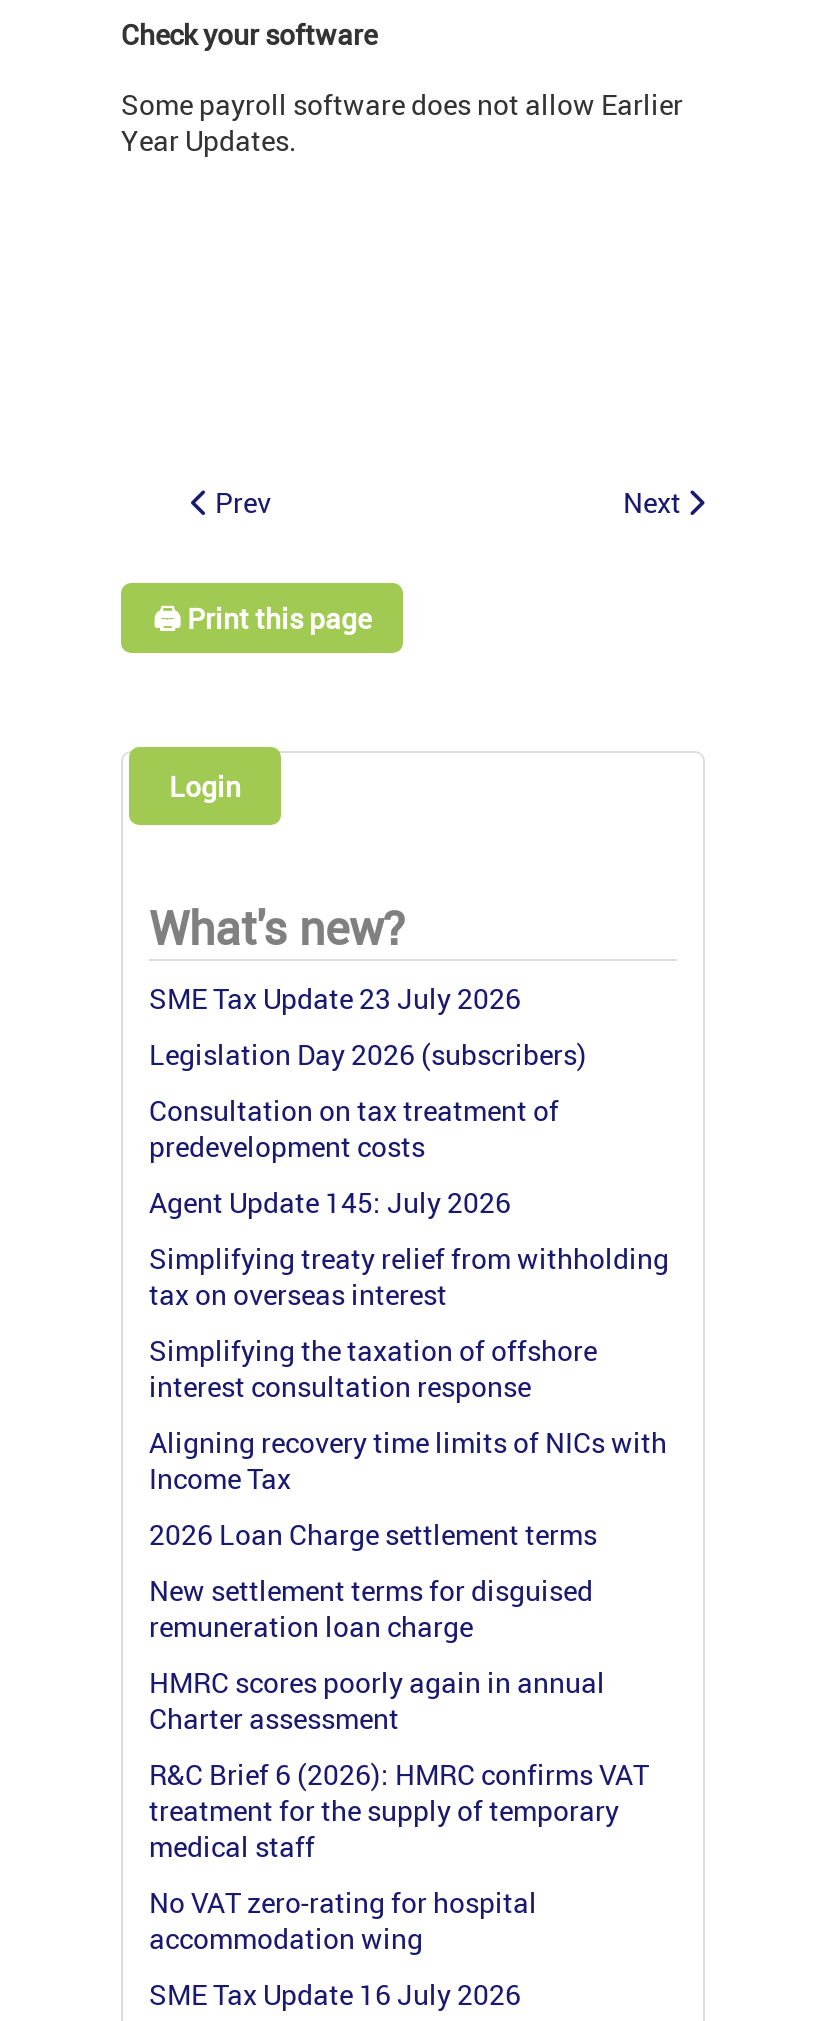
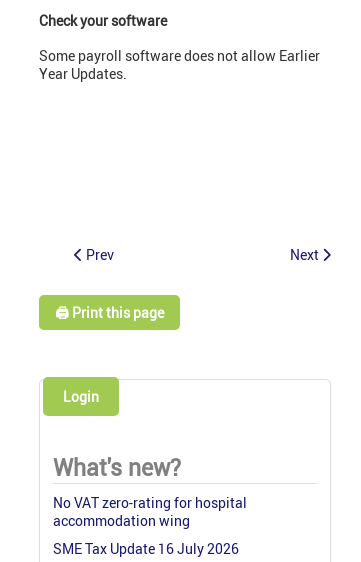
[149,978,669,1864] SME Tax Update 23 July 2026 | Legislation Day 2026 (subscribers) | Consultation on tax treatment of | predevelopment costs | Agent Update 145: July 2026 | Simplifying treaty relief from withholding | tax on overseas interest | Simplifying the taxation of offshore | interest consultation response | Aligning recovery time limits of NICs with | Income Tax | 2026 Loan Charge settlement terms | New settlement terms for disguised | remuneration loan charge | HMRC scores poorly again in annual | Charter assessment | R&C Brief 6 (2026): HMRC confirms VAT | treatment for the supply of temporary | medical staff -> none

